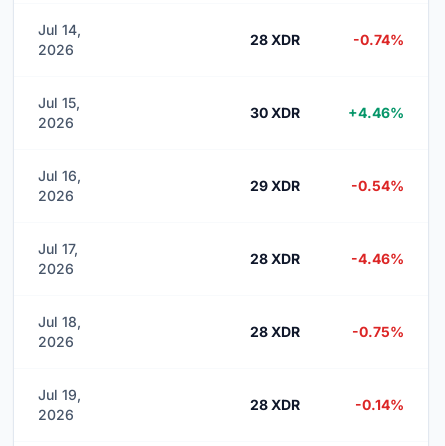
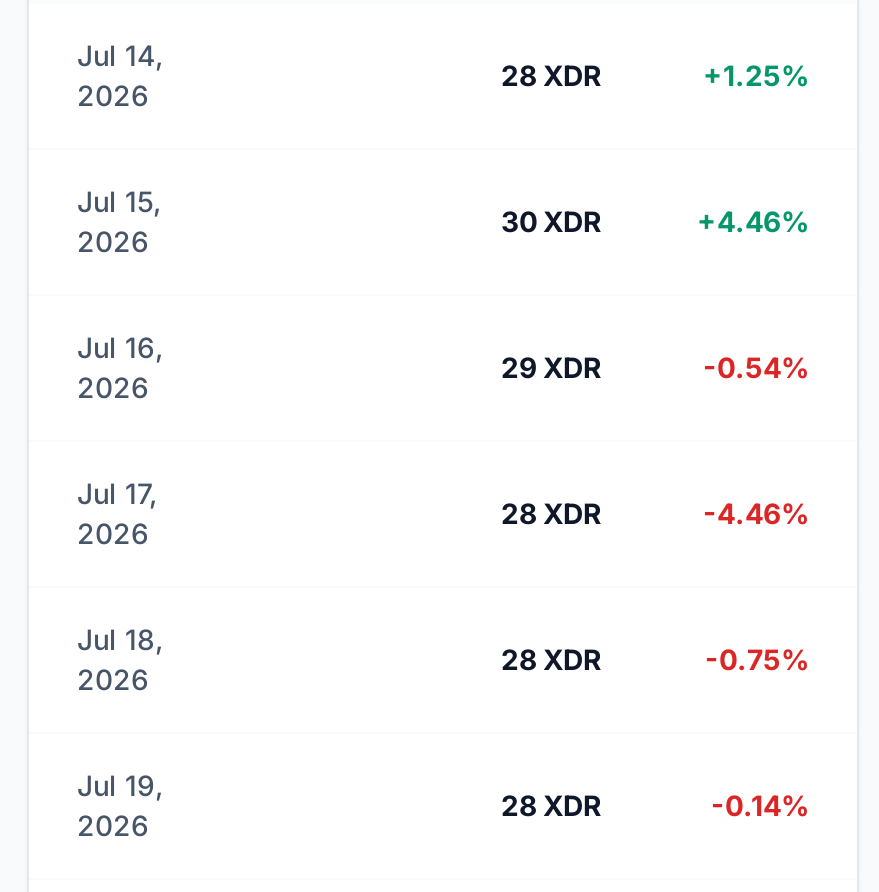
[353,31,404,48] -0.74% -> [703,58,809,92] +1.25%

